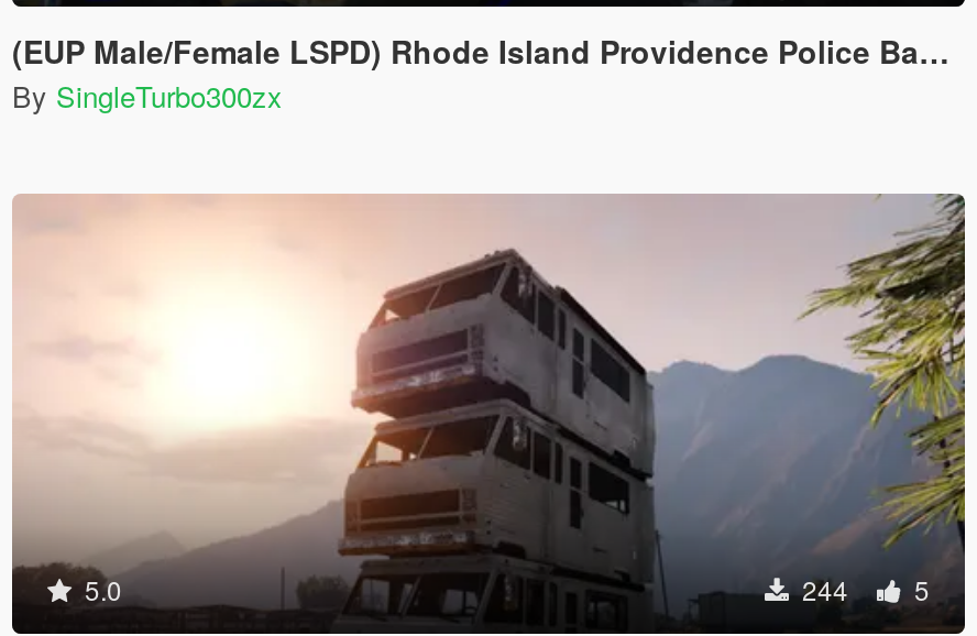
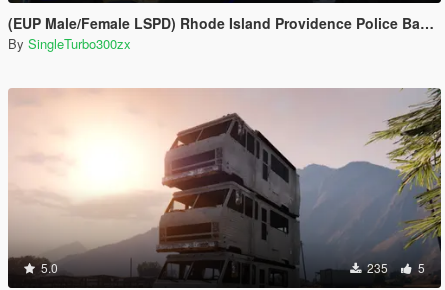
[795,570,930,607] 244 5 -> [364,259,425,276] 235 5

